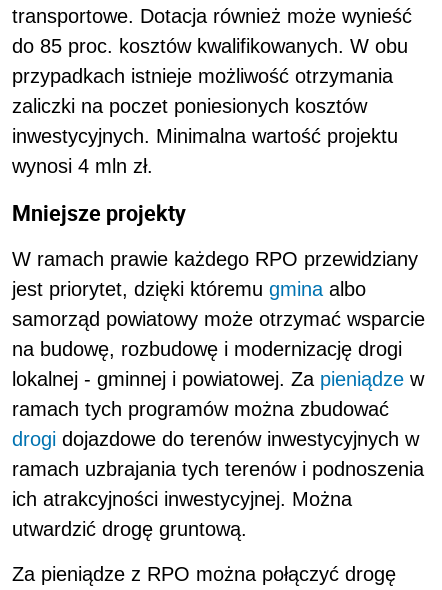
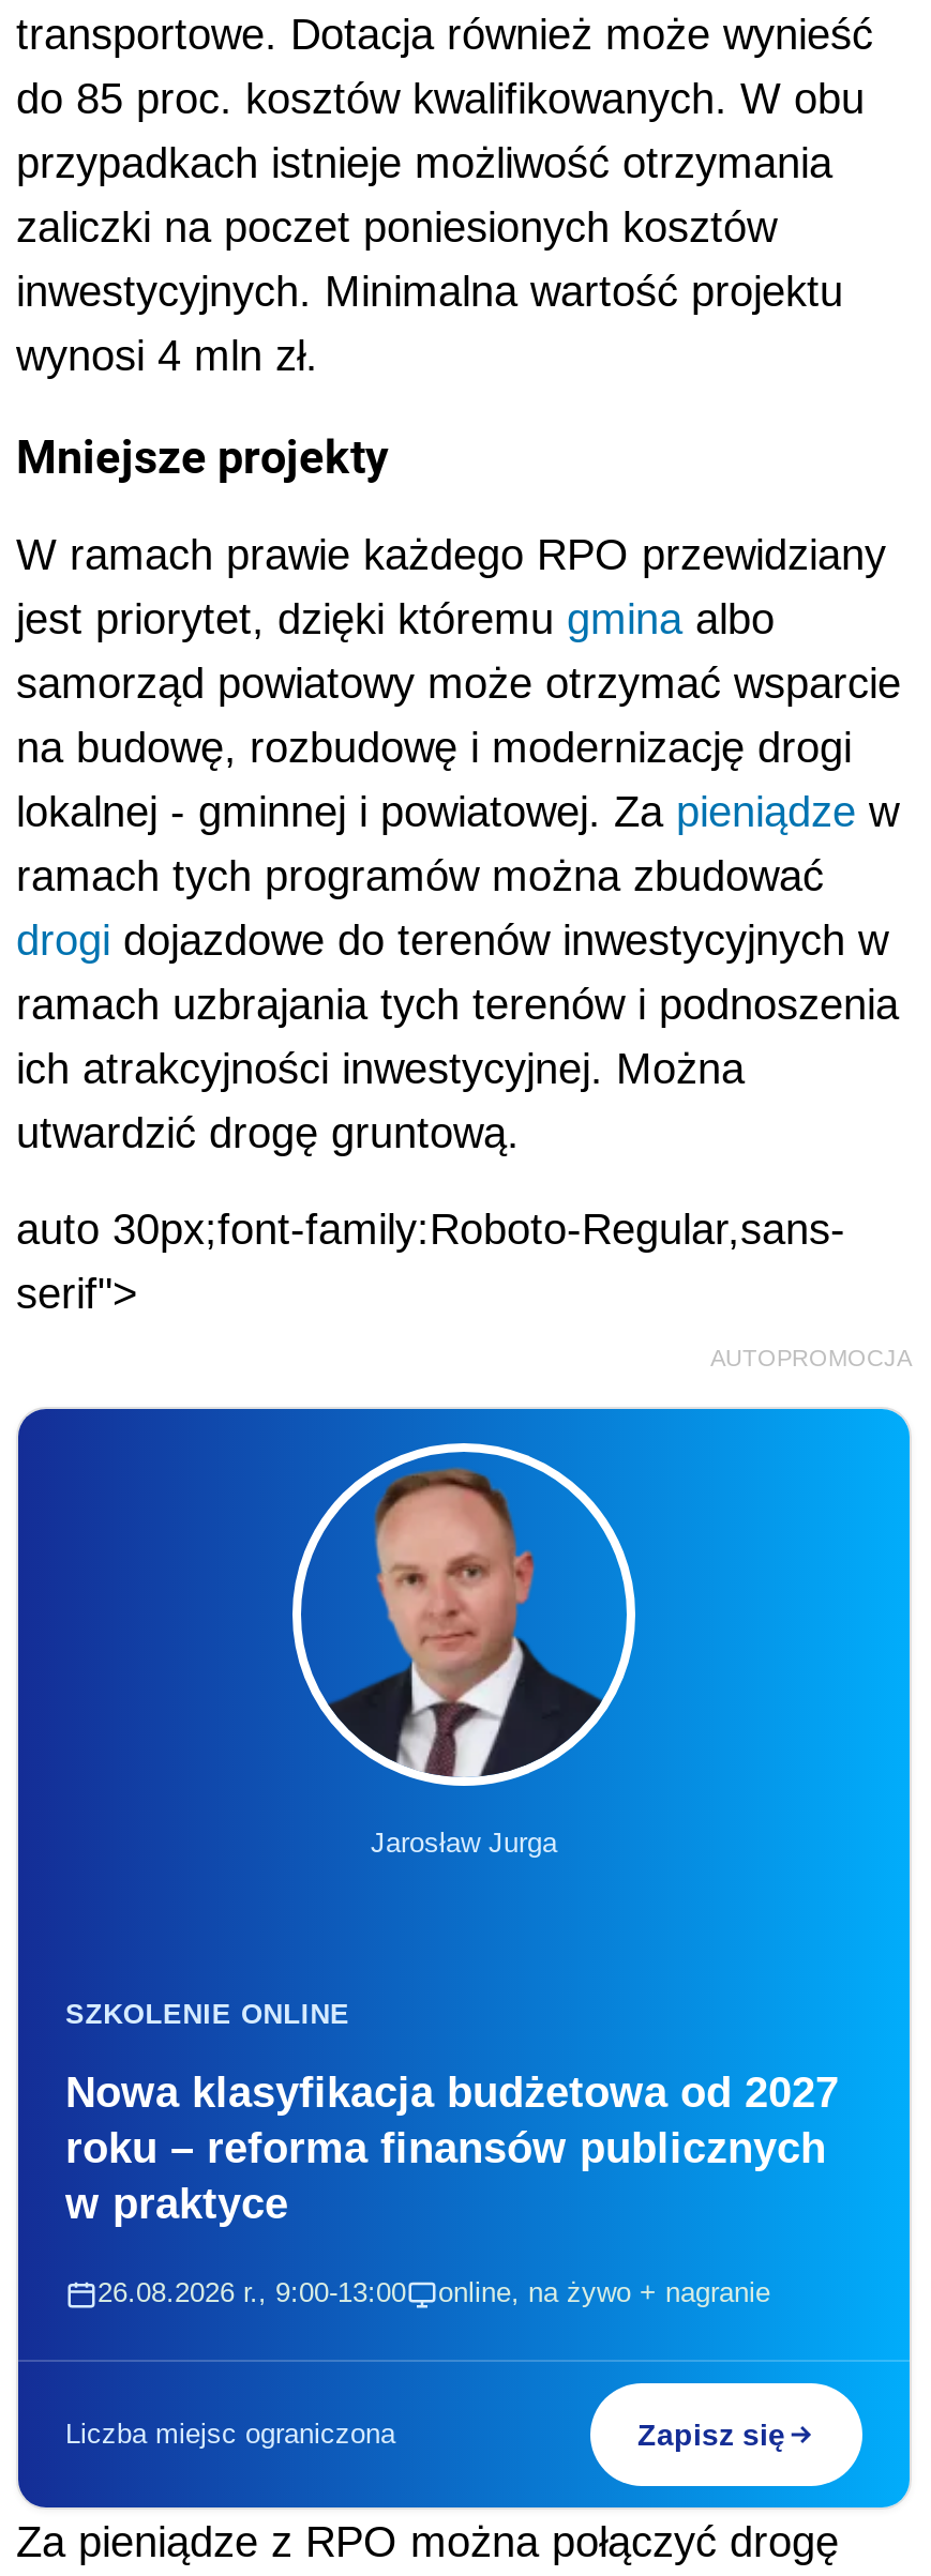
none -> [16,1206,912,1371] auto 30px;font-family:Roboto-Regular,sans- | serif"> | AUTOPROMOCJA
none -> [16,1407,912,2510] [image] | Jarosław Jurga
none -> [65,1998,839,2309] SZKOLENIE ONLINE | Nowa klasyfikacja budżetowa od 2027 | roku – reforma finansów publicznych | w praktyce | 26.08.2026 r., 9:00-13:00 | online, na żywo + nagranie
none -> [65,2418,785,2452] Liczba miejsc ograniczona | Zapisz się

